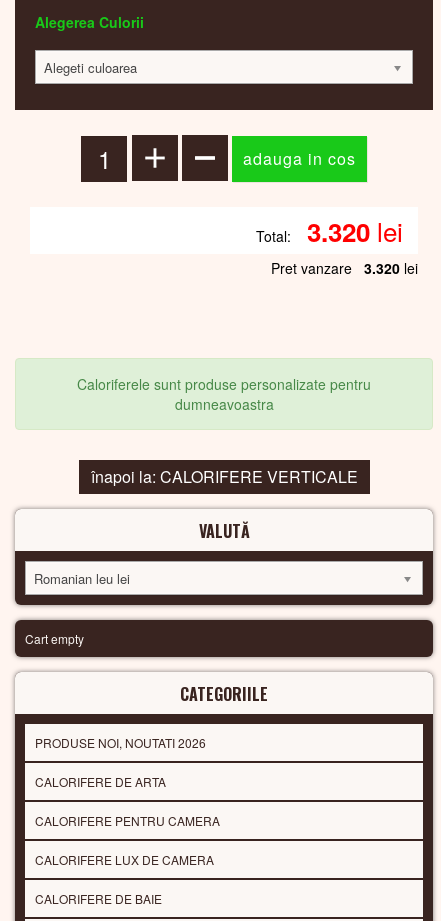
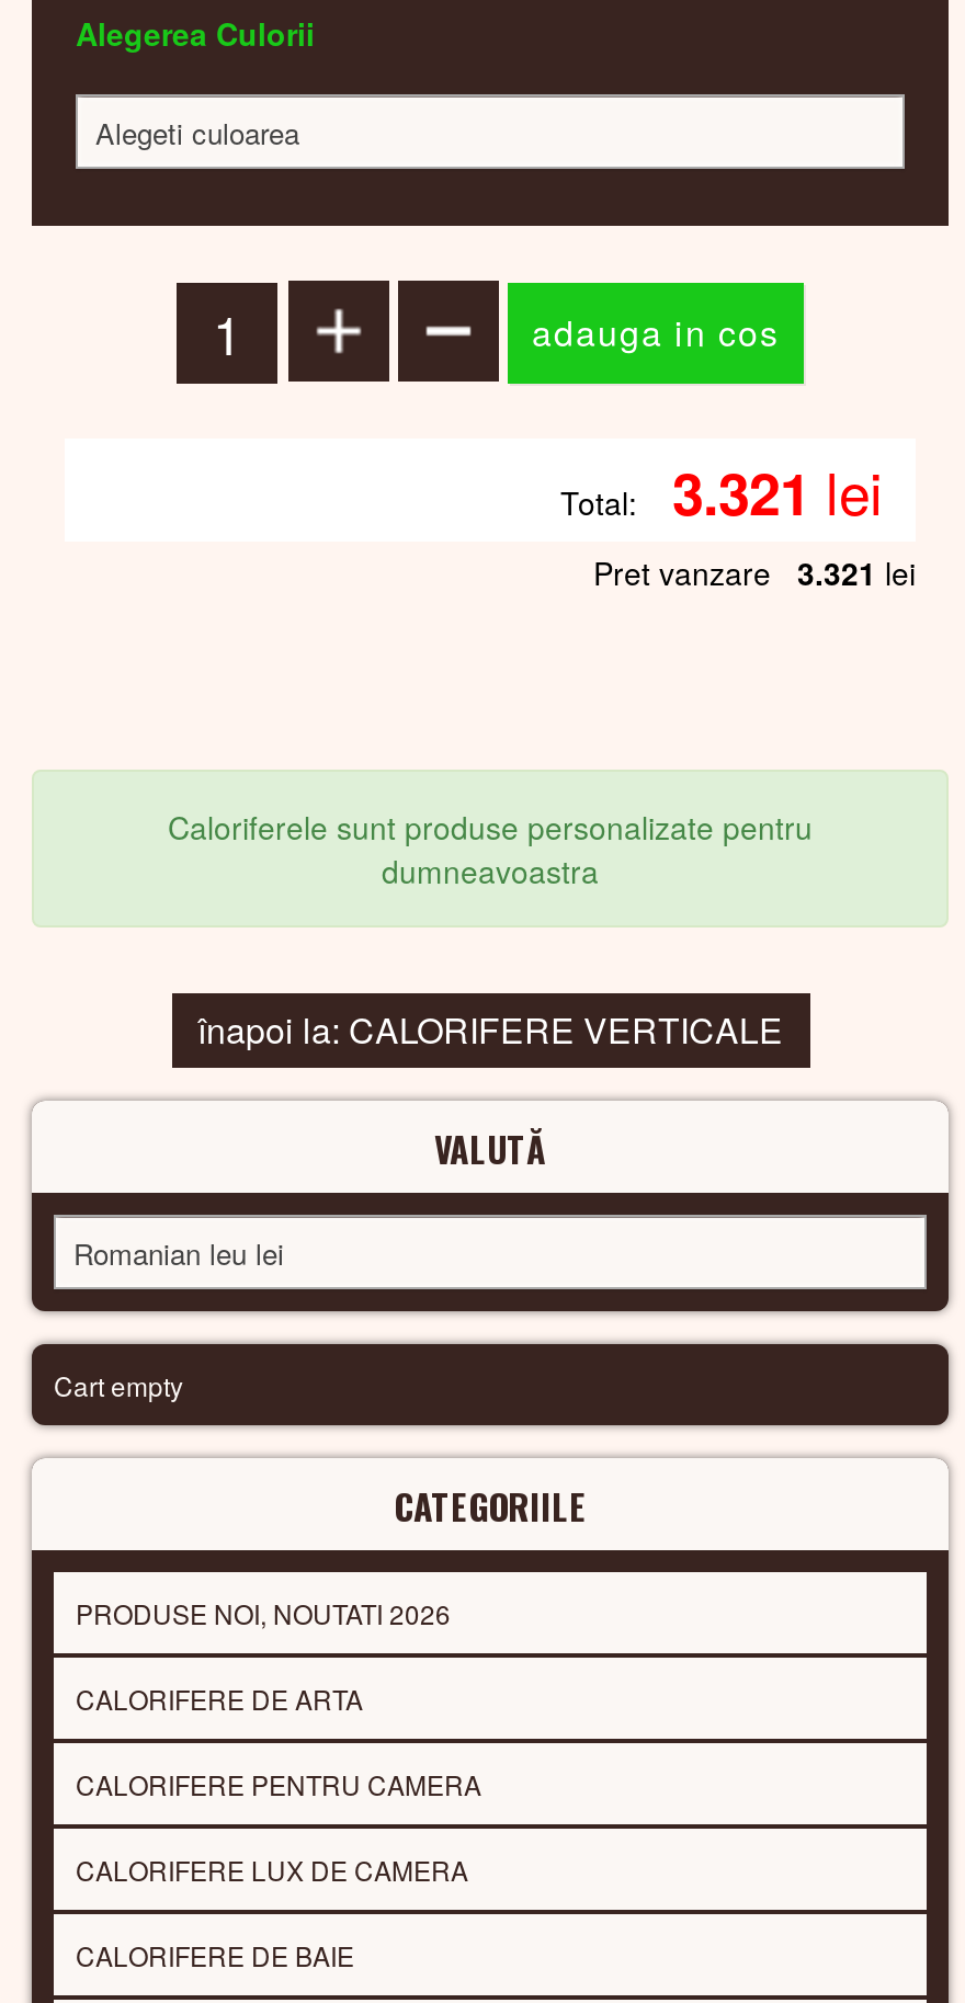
[256,212,403,250] Total: 3.320 lei -> [560,450,883,534] Total: 3.321 lei
[271,258,418,278] Pret vanzare 3.320 lei -> [593,551,916,595] Pret vanzare 3.321 lei

